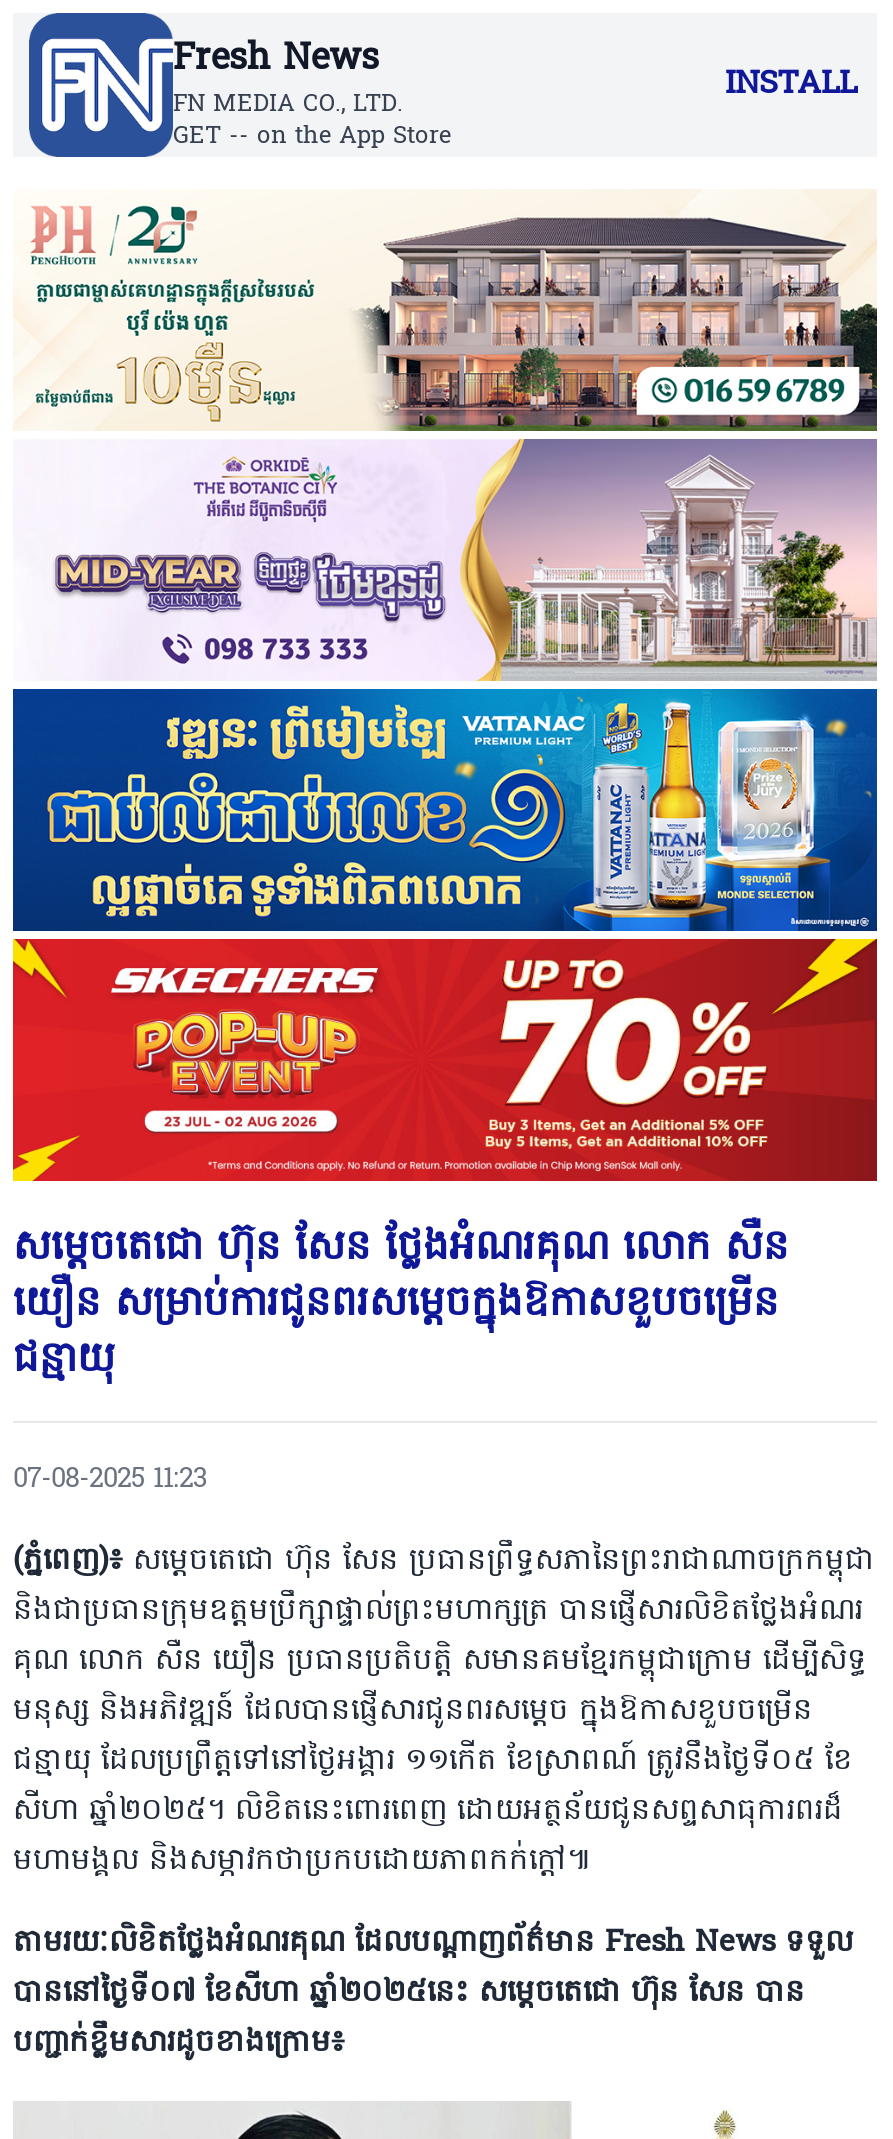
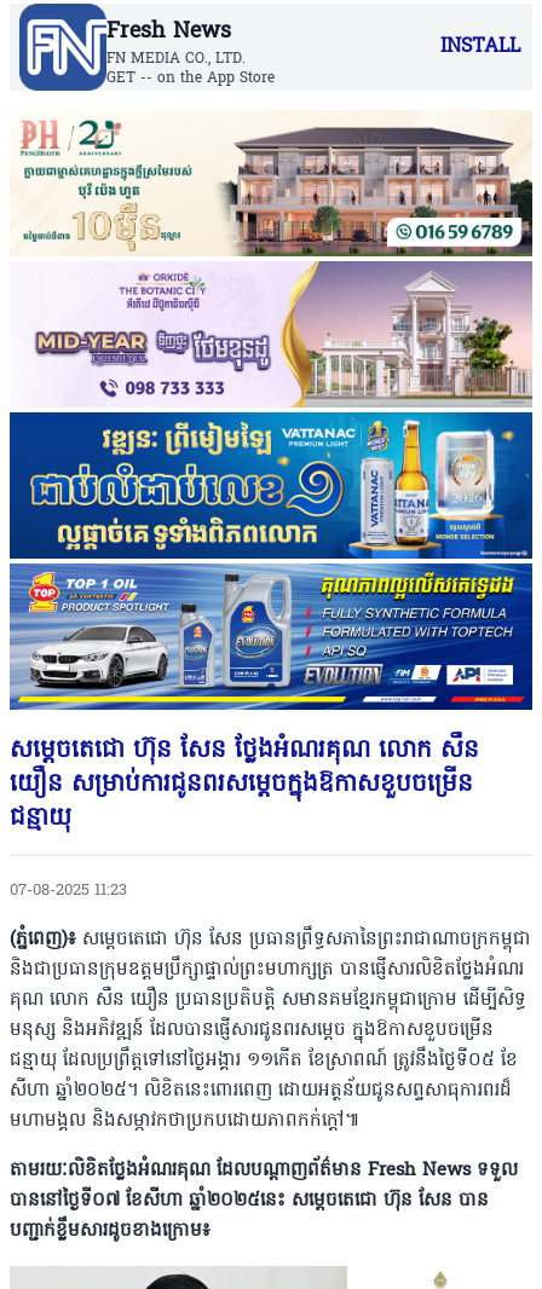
[11,937,879,1183] [image] -> [8,562,534,711] [image]

